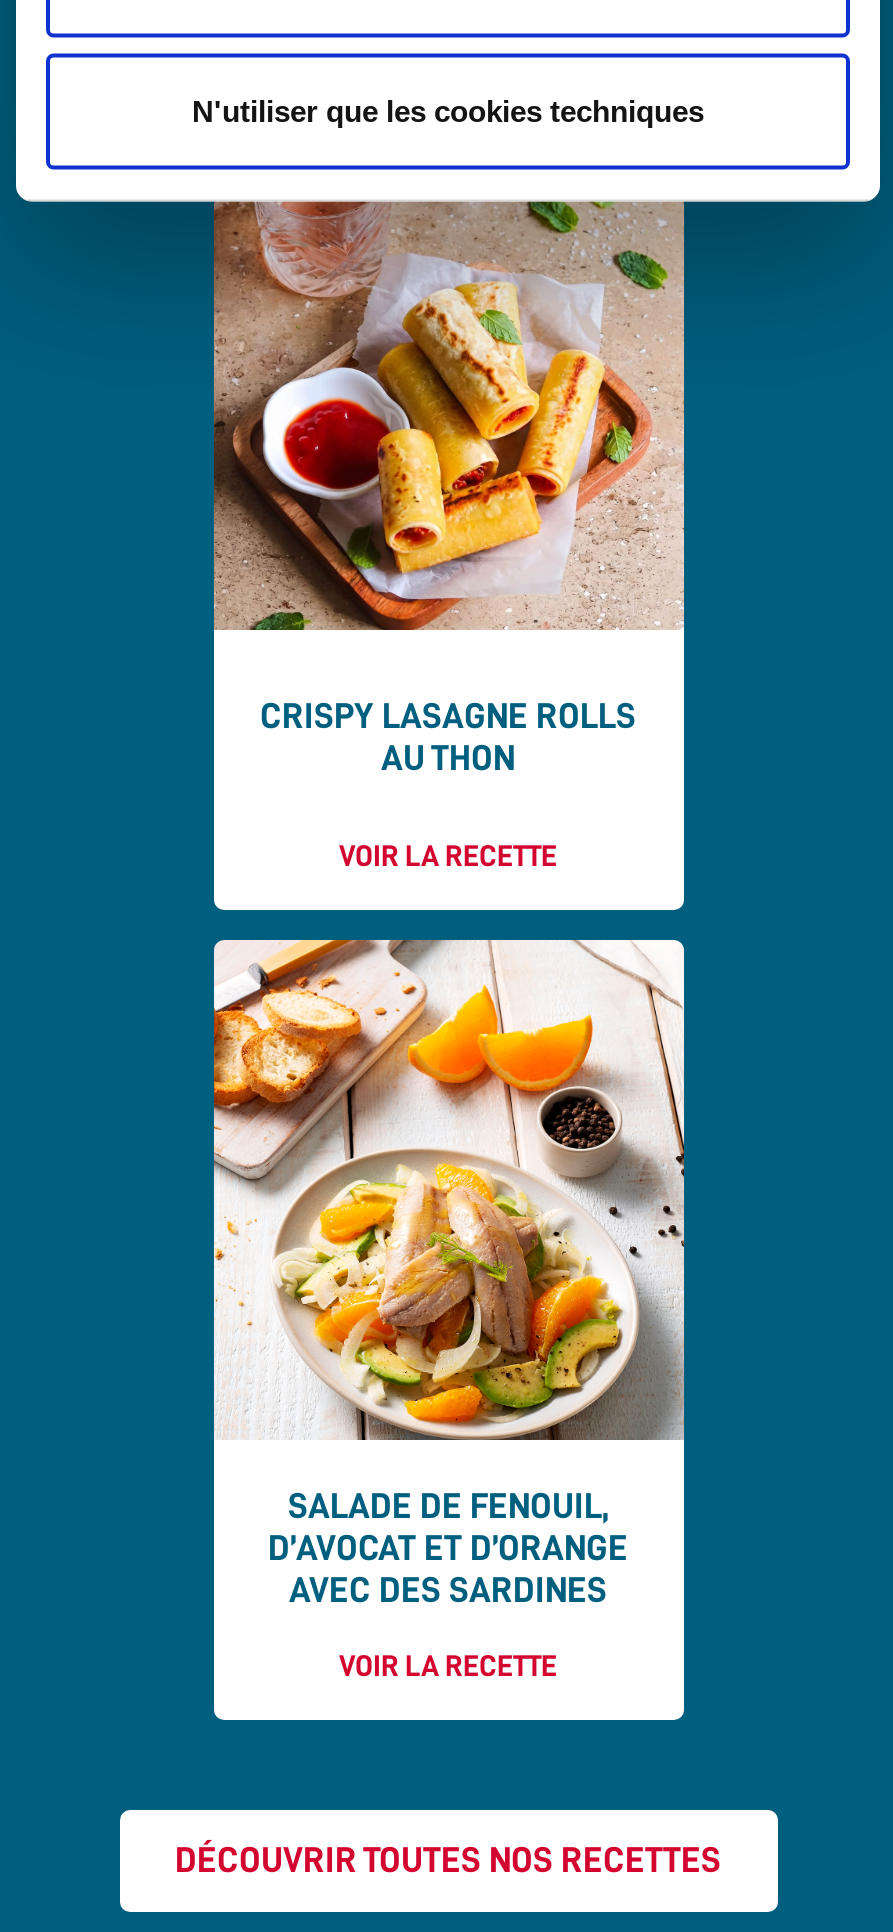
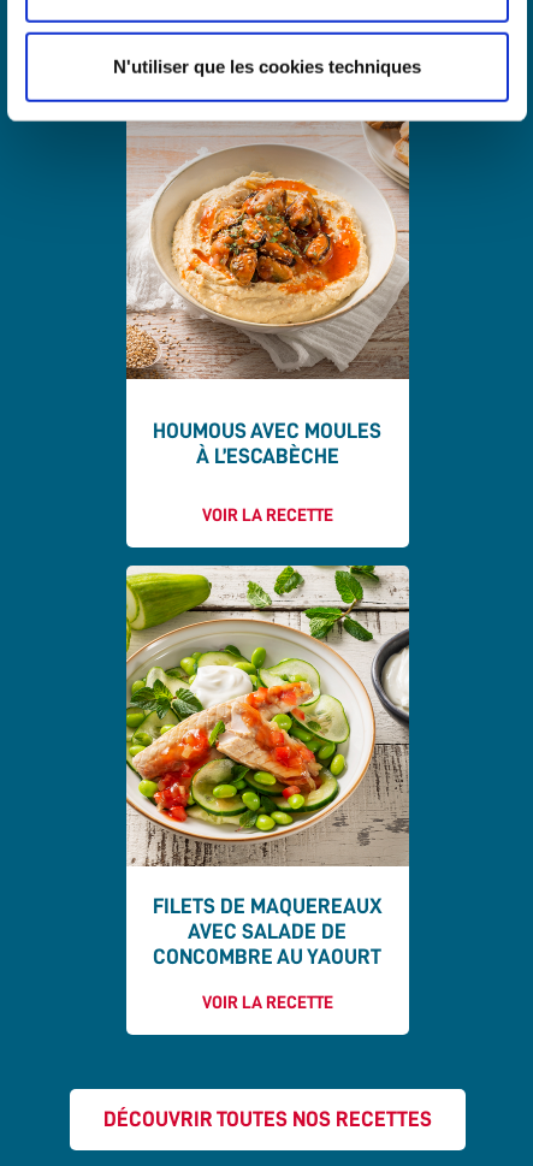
[212,202,686,777] [image] | CRISPY LASAGNE ROLLS | AU THON -> [125,120,409,467] [image] | HOUMOUS AVEC MOULES | À L’ESCABÈCHE
[212,938,686,1608] [image] | SALADE DE FENOUIL, | D’AVOCAT ET D’ORANGE | AVEC DES SARDINES -> [125,564,410,967] [image] | FILETS DE MAQUEREAUX | AVEC SALADE DE | CONCOMBRE AU YAOURT

